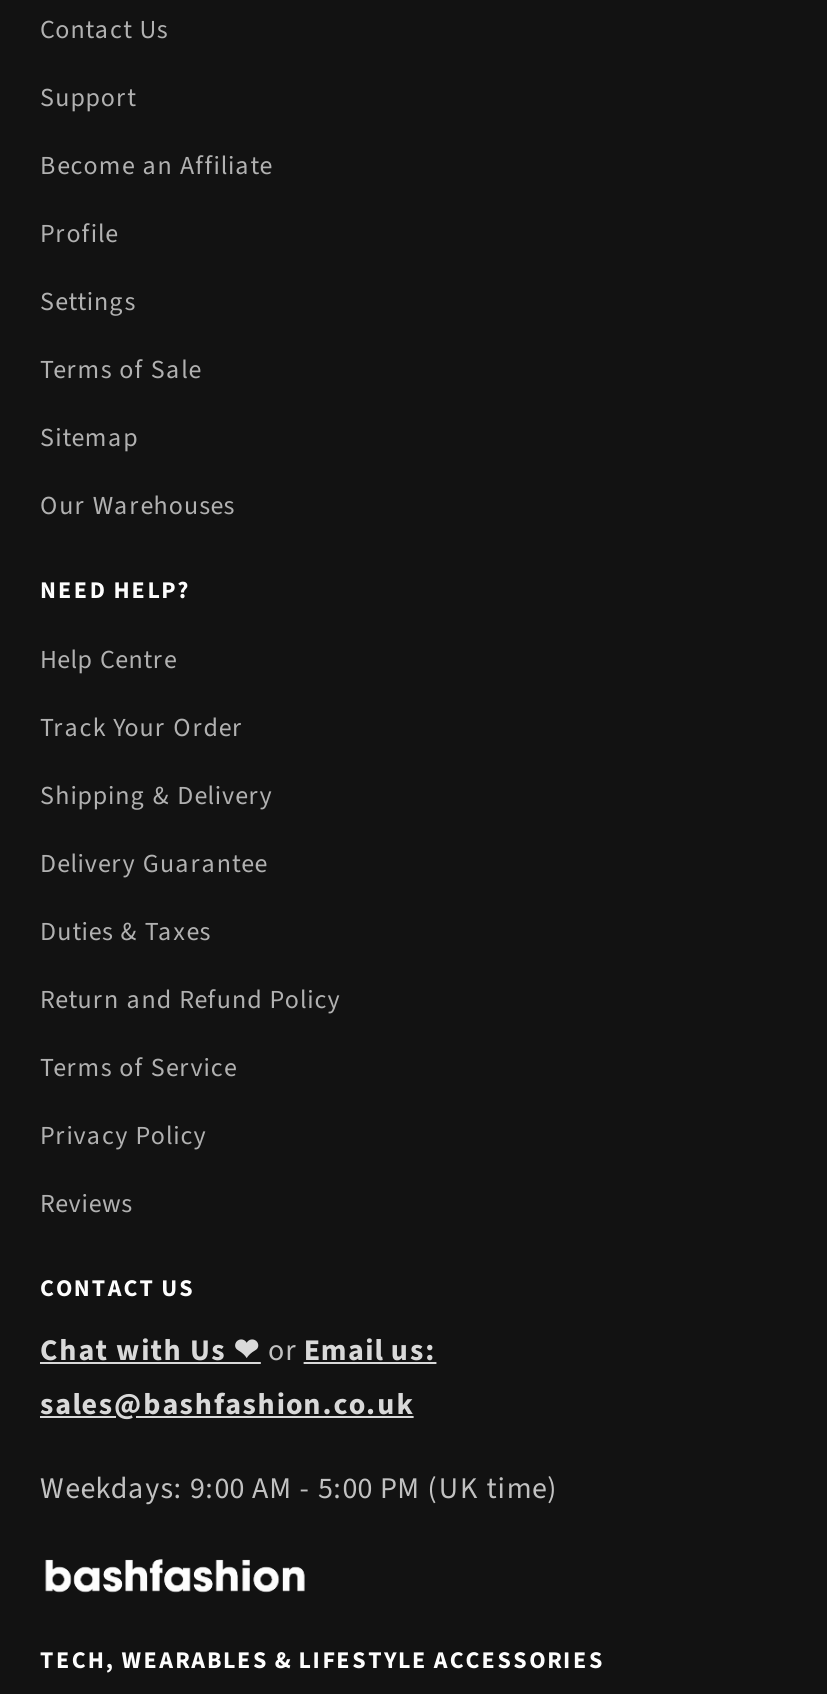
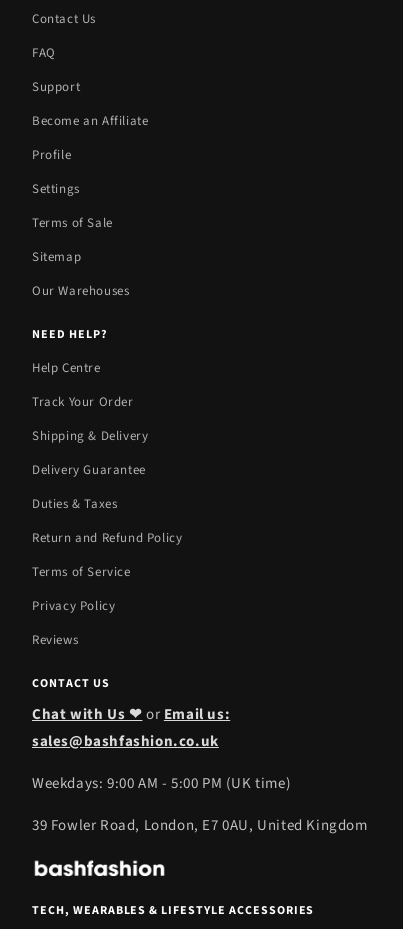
none -> [32,44,56,62] FAQ
none -> [32,814,368,835] 39 Fowler Road, London, E7 0AU, United Kingdom

